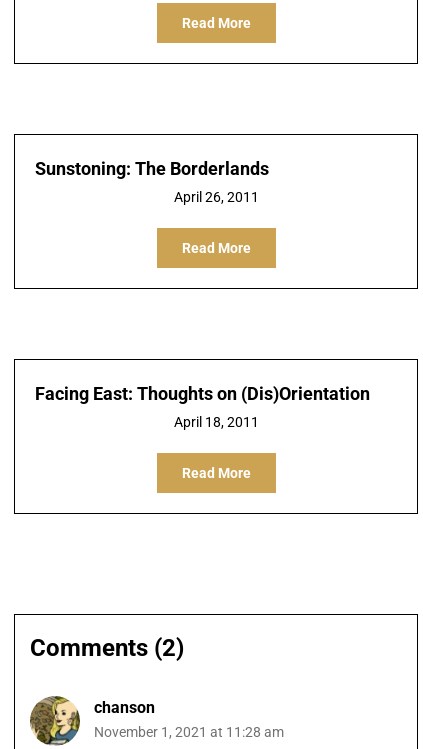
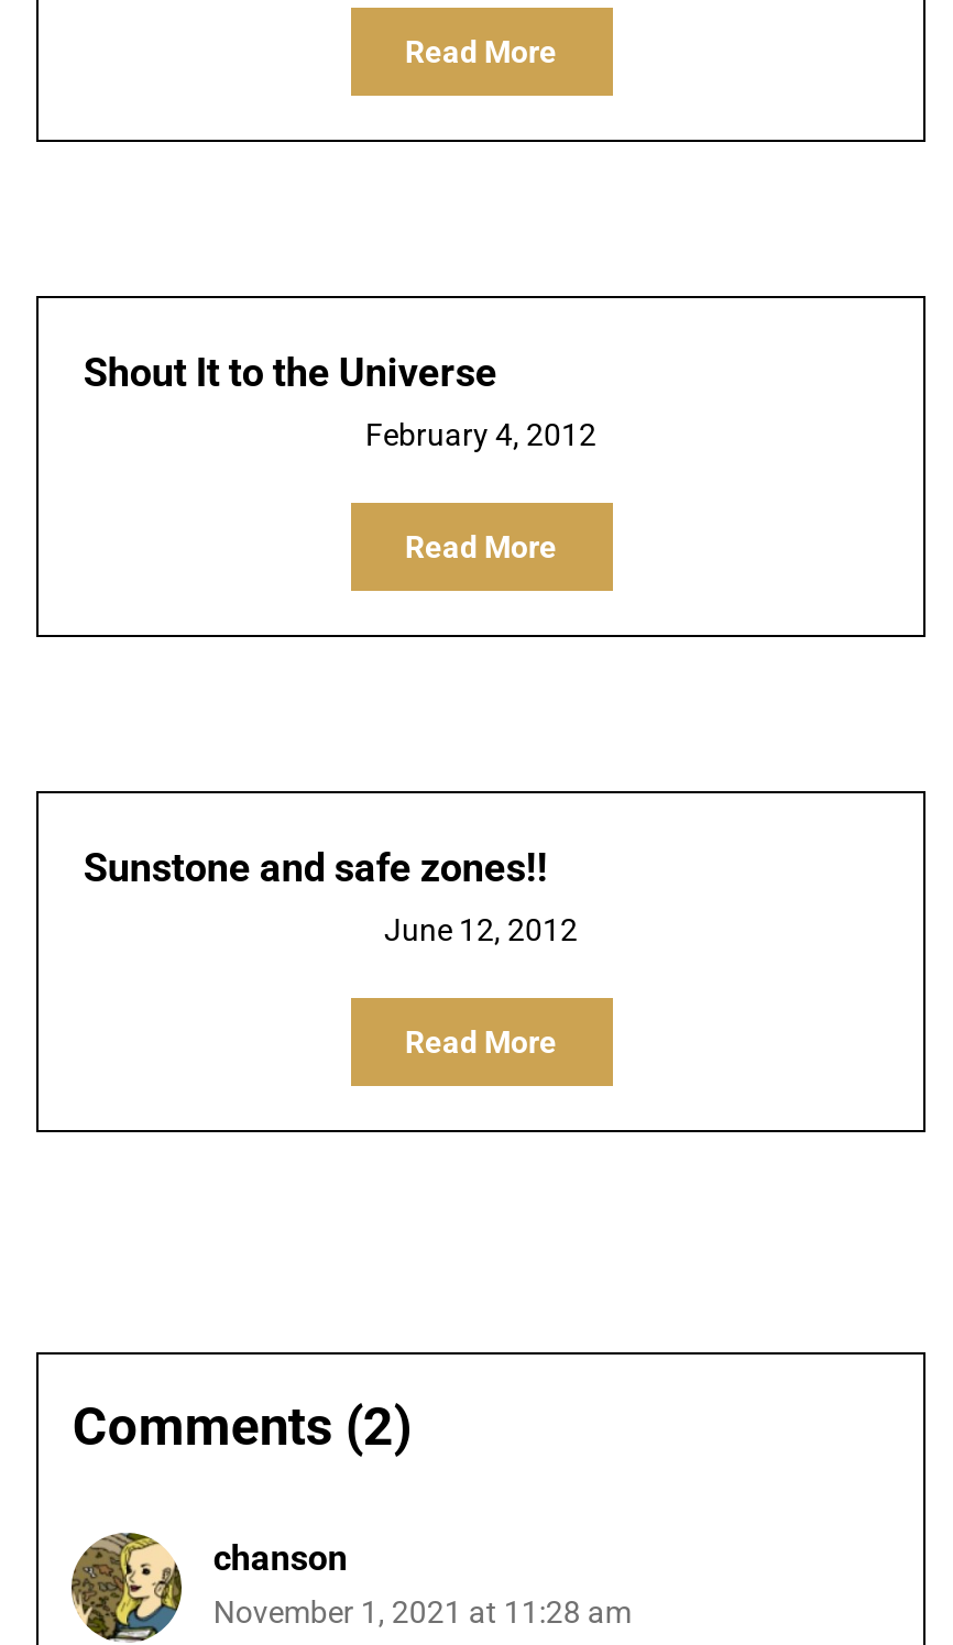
[35,158,269,179] Sunstoning: The Borderlands -> [83,349,497,395] Shout It to the Universe
[173,189,258,205] April 26, 2011 -> [365,417,596,452] February 4, 2012
[35,383,370,404] Facing East: Thoughts on (Dis)Orientation -> [83,844,548,890] Sunstone and safe zones!!
[173,414,258,430] April 18, 2011 -> [384,912,578,947] June 12, 2012

